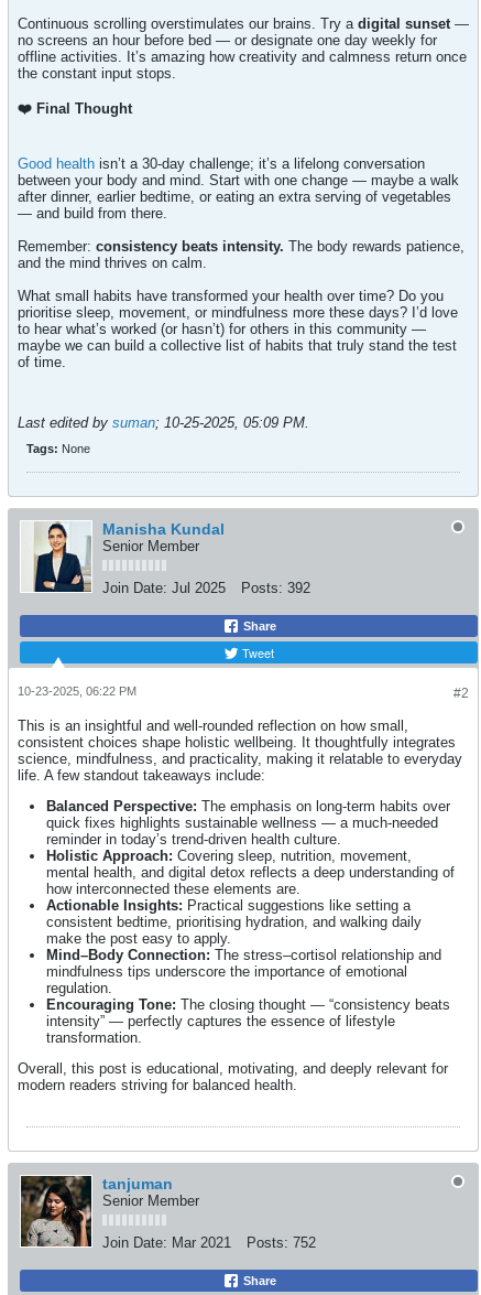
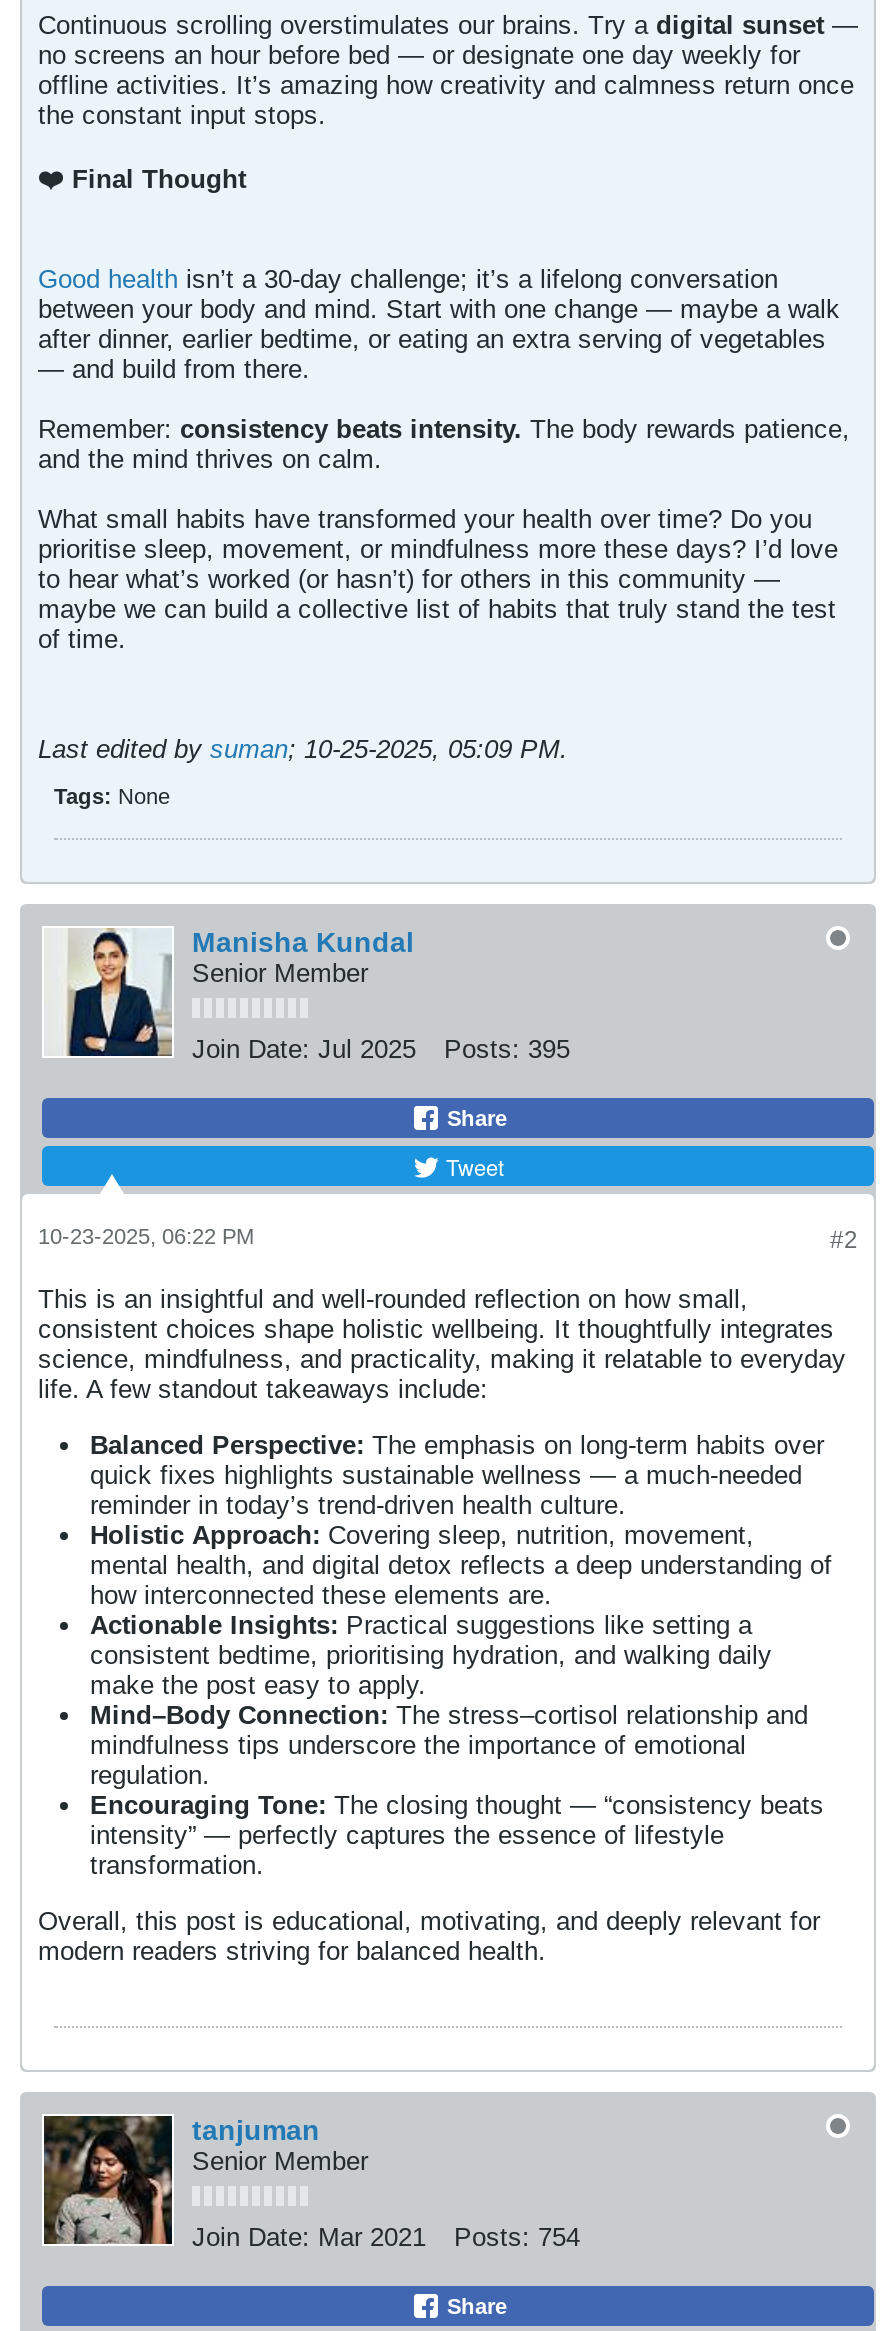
[102,580,310,596] Join Date: Jul 2025 Posts: 392 -> [192,1034,570,1064] Join Date: Jul 2025 Posts: 395
[102,1234,316,1251] Join Date: Mar 2021 Posts: 752 -> [192,2222,580,2252] Join Date: Mar 2021 Posts: 754

